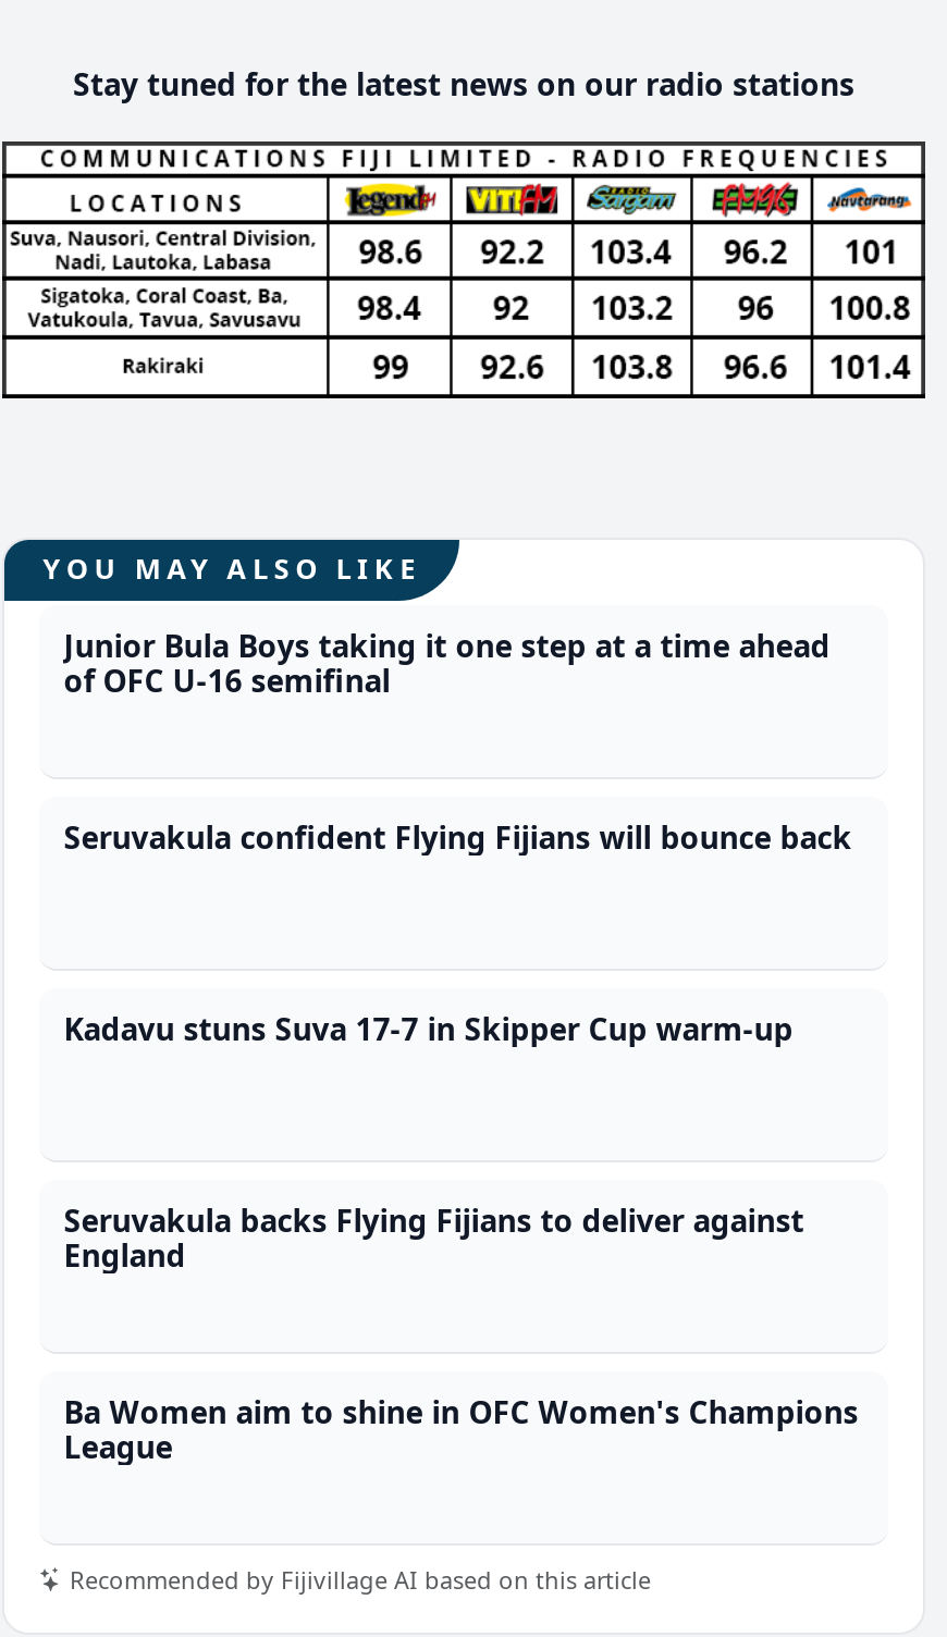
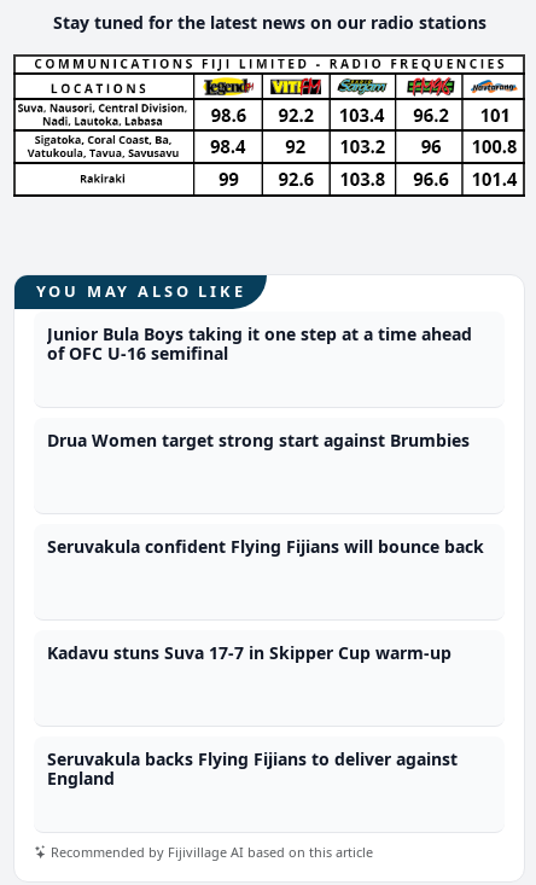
none -> [47,429,470,452] Drua Women target strong start against Brumbies
moved [64,817,852,1276] -> [47,535,484,790]: Seruvakula confident Flying Fijians will bounce back | Kadavu stuns Suva 17-7 in Skipper Cup warm-up | Seruvakula backs Flying Fijians to deliver against | England
[64,1391,858,1468] Ba Women aim to shine in OFC Women's Champions | League -> none

